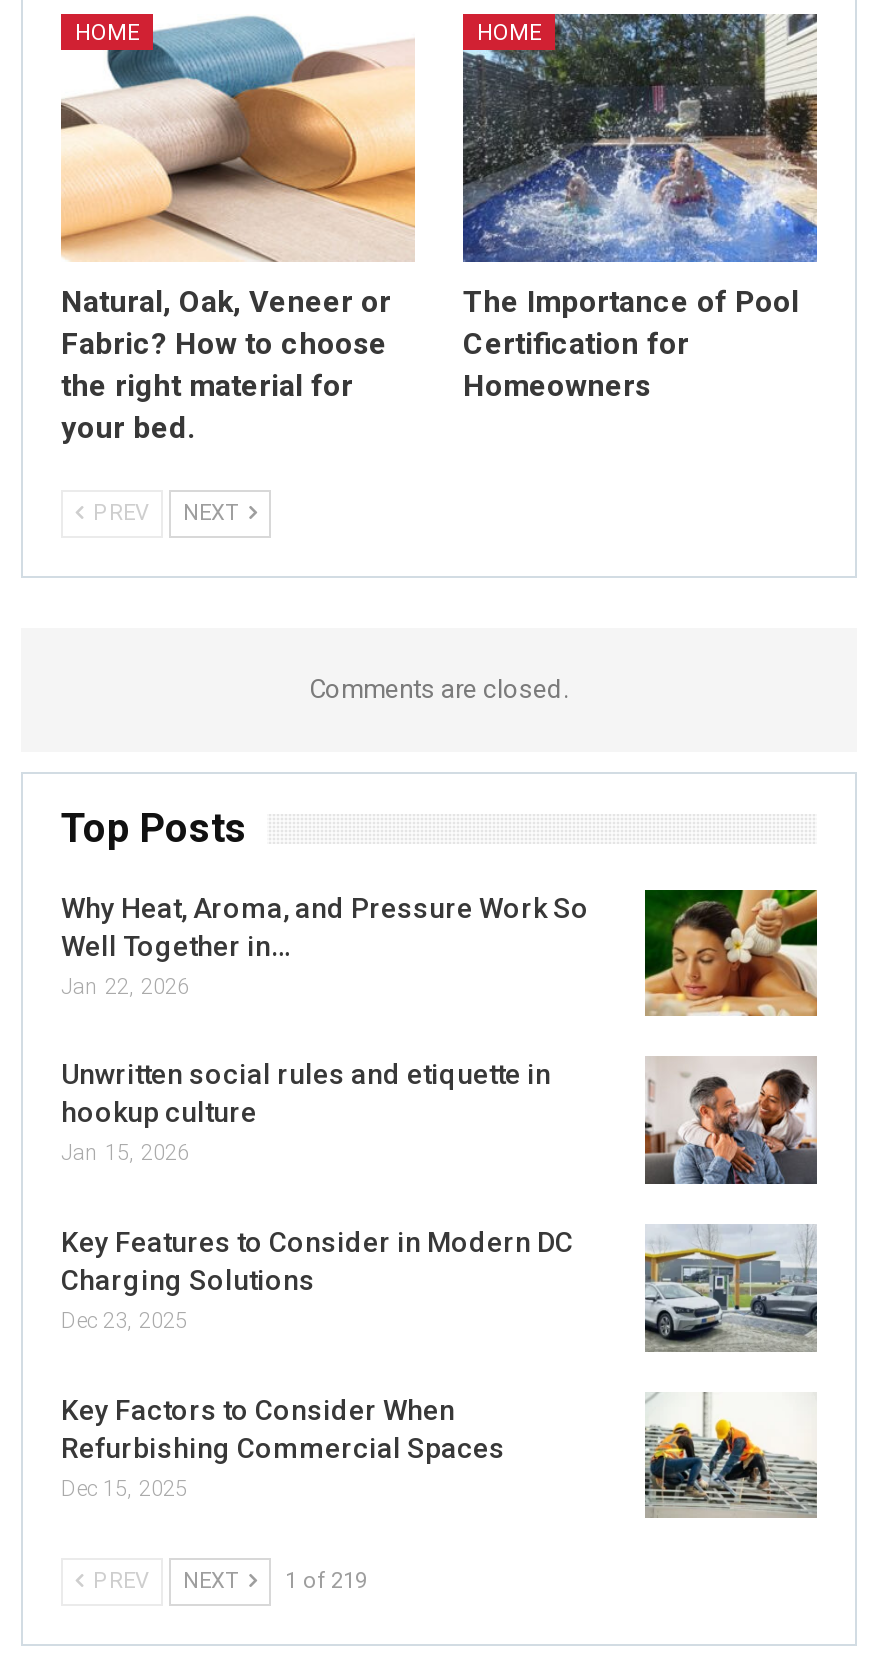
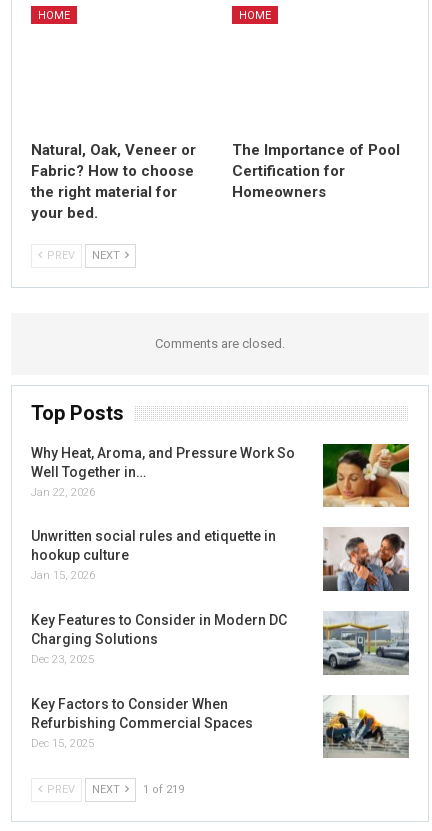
[59,14,417,264] [image] -> none
[461,12,819,264] [image] -> none

